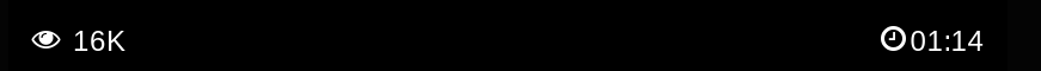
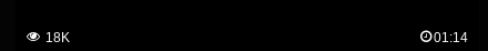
[66,25,125,58] 16K -> [42,30,70,45] 18K

